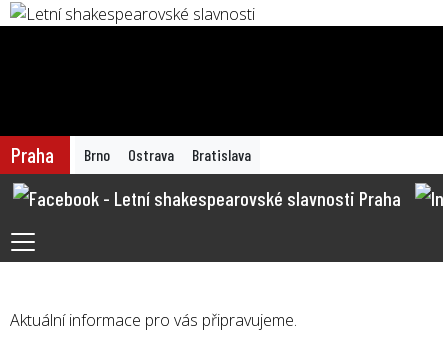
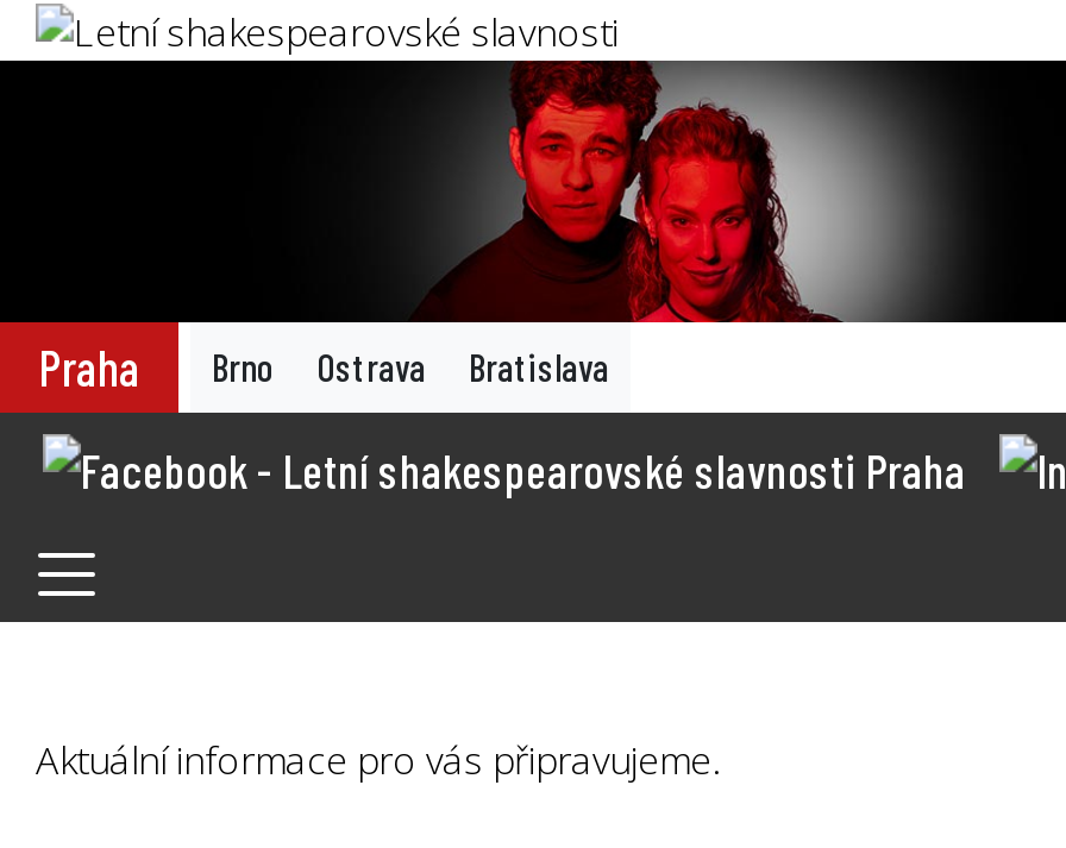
none -> [426,61,957,325] [image]

